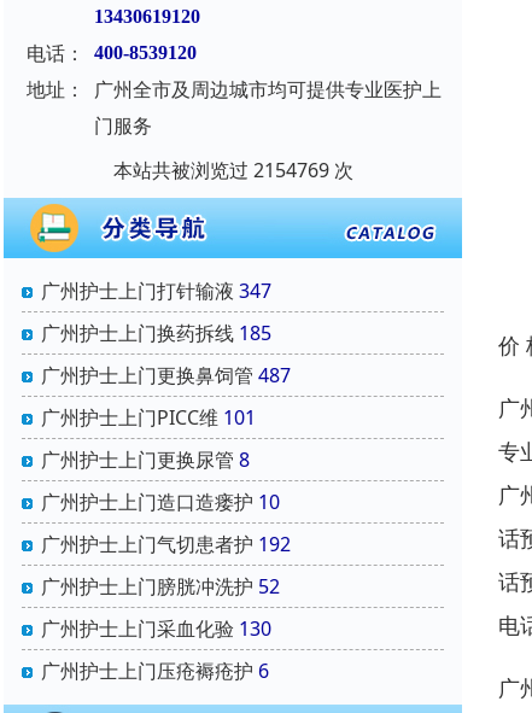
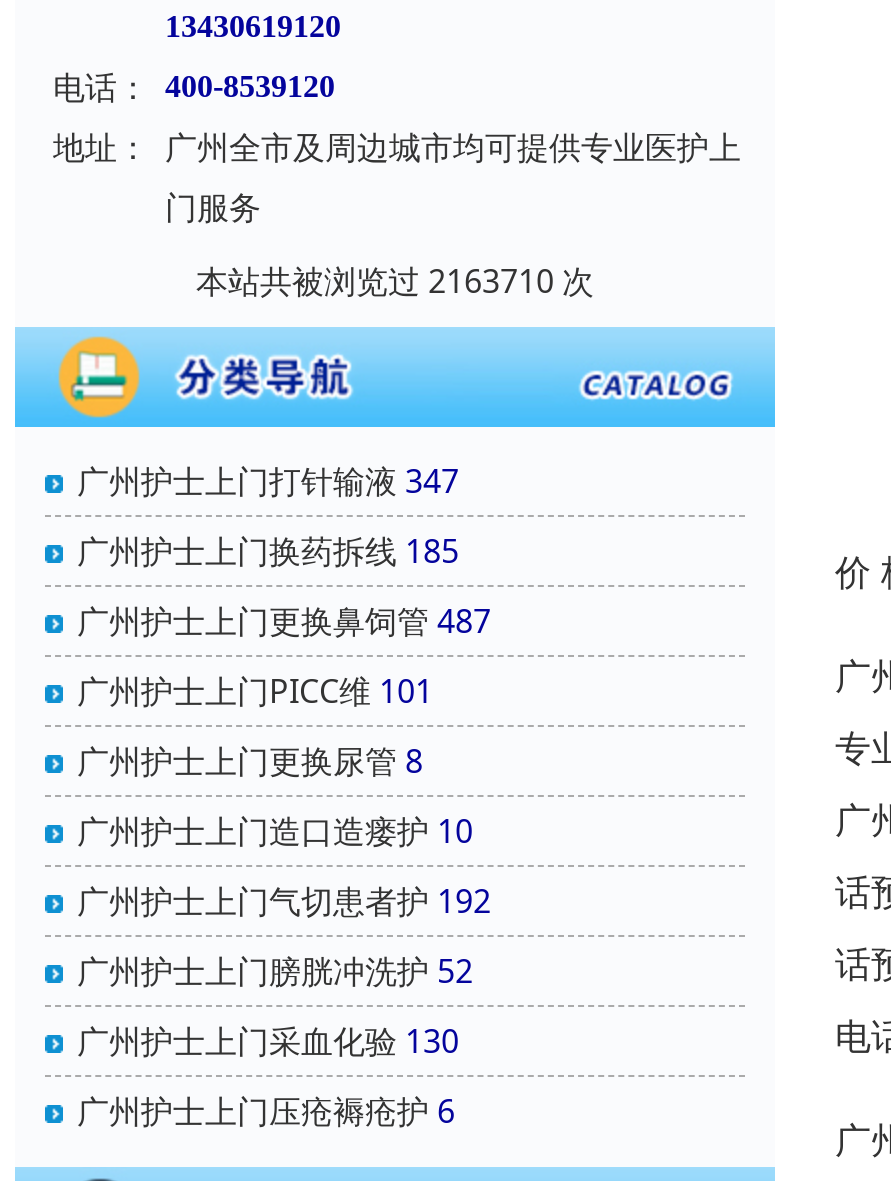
[113,157,353,184] 本站共被浏览过 2154769 次 -> [196,259,594,303] 本站共被浏览过 2163710 次

